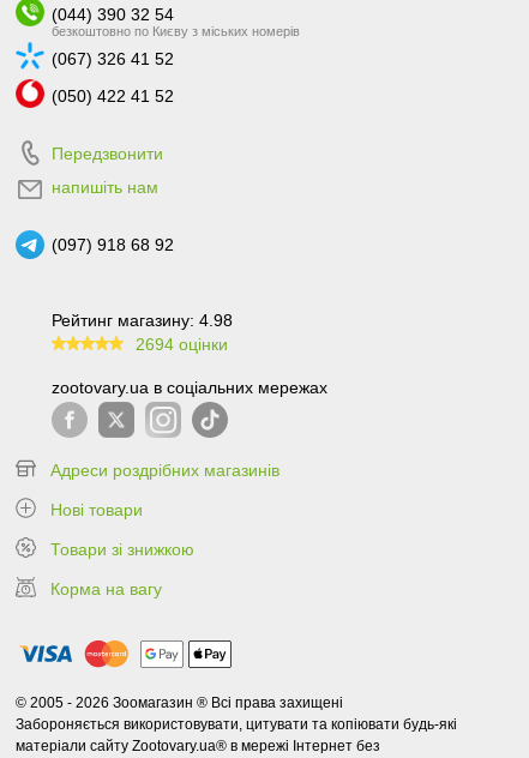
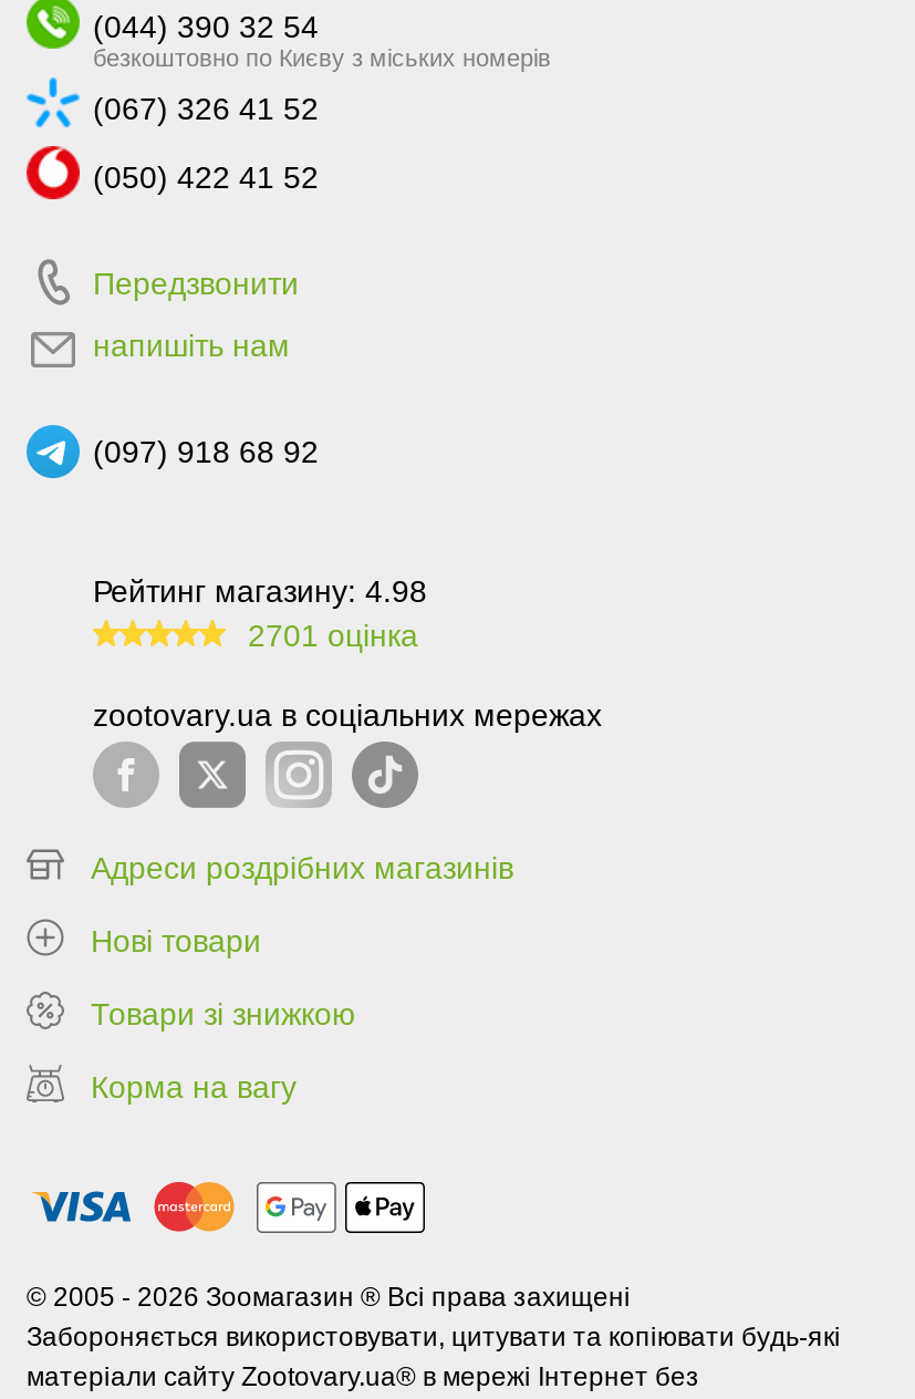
[136,335,228,354] 2694 оцінки -> [248,618,418,654] 2701 оцінка

